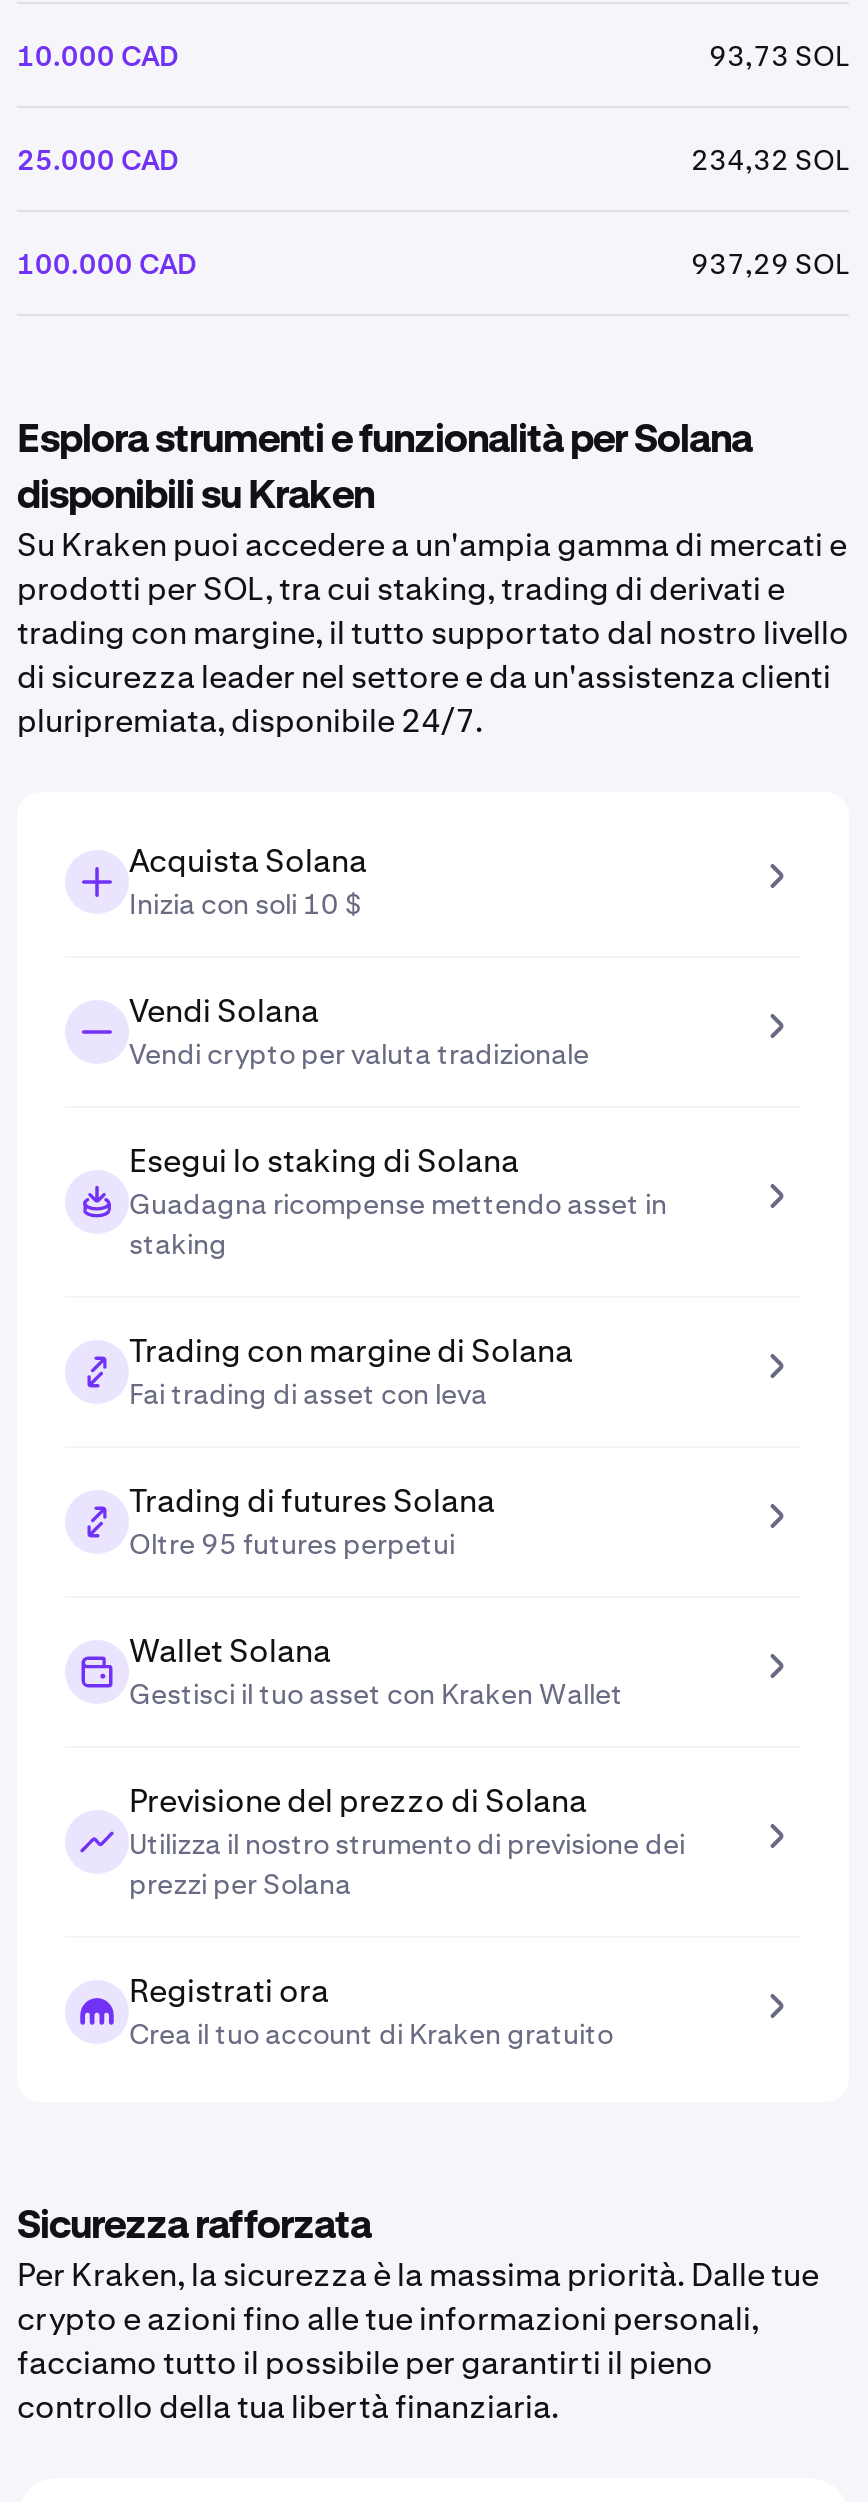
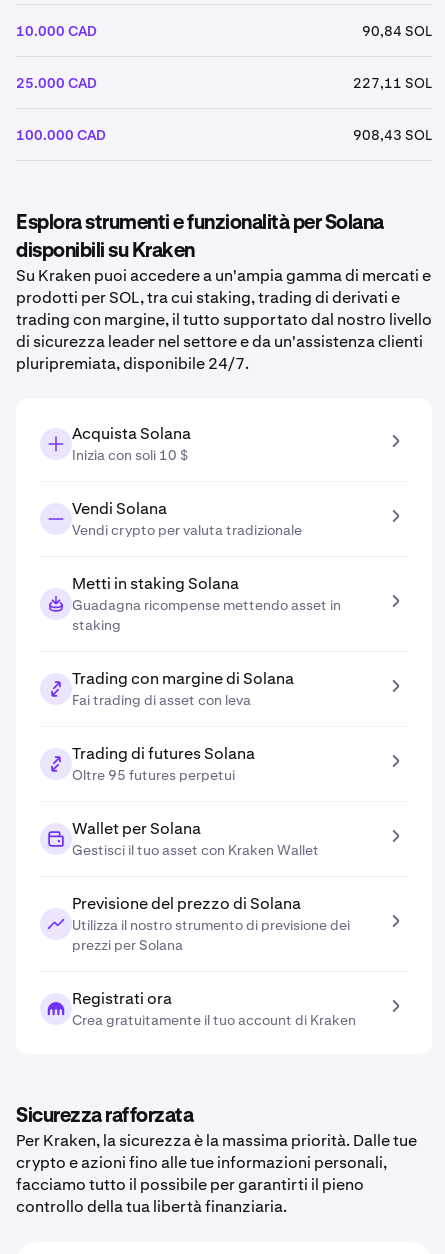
[709,37,849,73] 93,73 SOL -> [362,21,432,39] 90,84 SOL
[691,141,849,177] 234,32 SOL -> [353,73,432,91] 227,11 SOL
[691,245,849,281] 937,29 SOL -> [353,125,432,143] 908,43 SOL
[129,1140,519,1182] Esegui lo staking di Solana -> [72,573,239,594] Metti in staking Solana
[129,1630,331,1672] Wallet Solana -> [72,818,201,839] Wallet per Solana
[129,2016,613,2052] Crea il tuo account di Kraken gratuito -> [72,1011,356,1029] Crea gratuitamente il tuo account di Kraken

